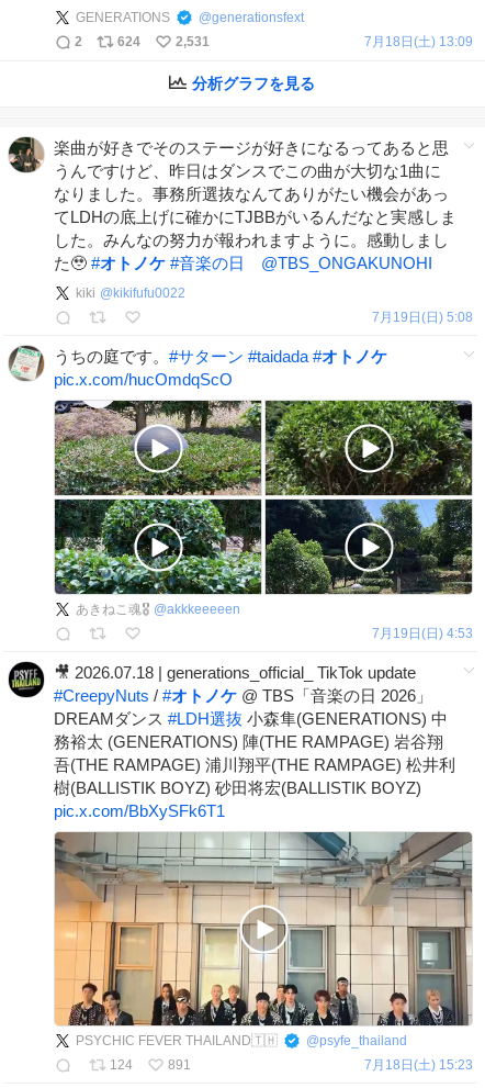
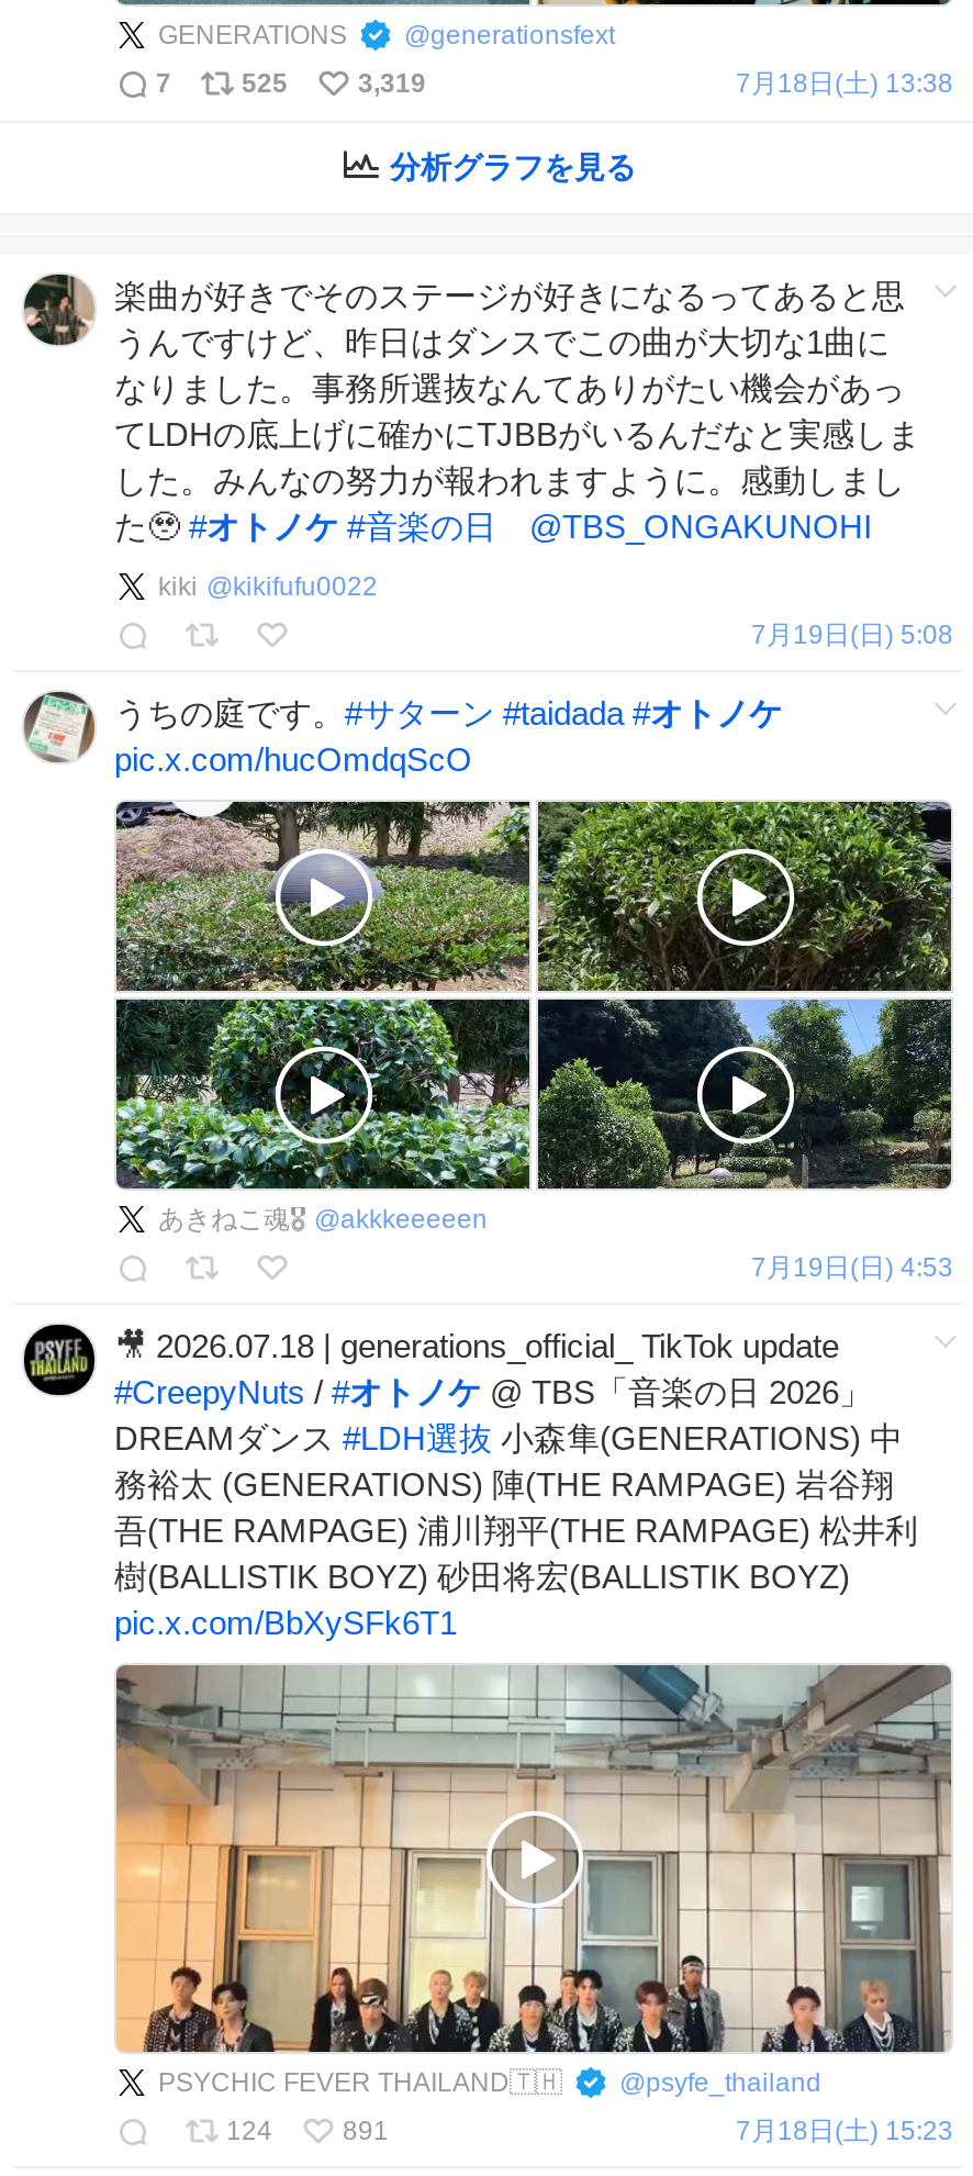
[75,33,82,49] 2 -> [156,67,171,98] 7
[117,33,140,49] 624 -> [242,67,288,98] 525
[176,33,210,49] 2,531 -> [358,67,426,98] 3,319
[364,33,473,49] 7月18日(土) 13:09 -> [736,67,953,98] 7月18日(土) 13:38

